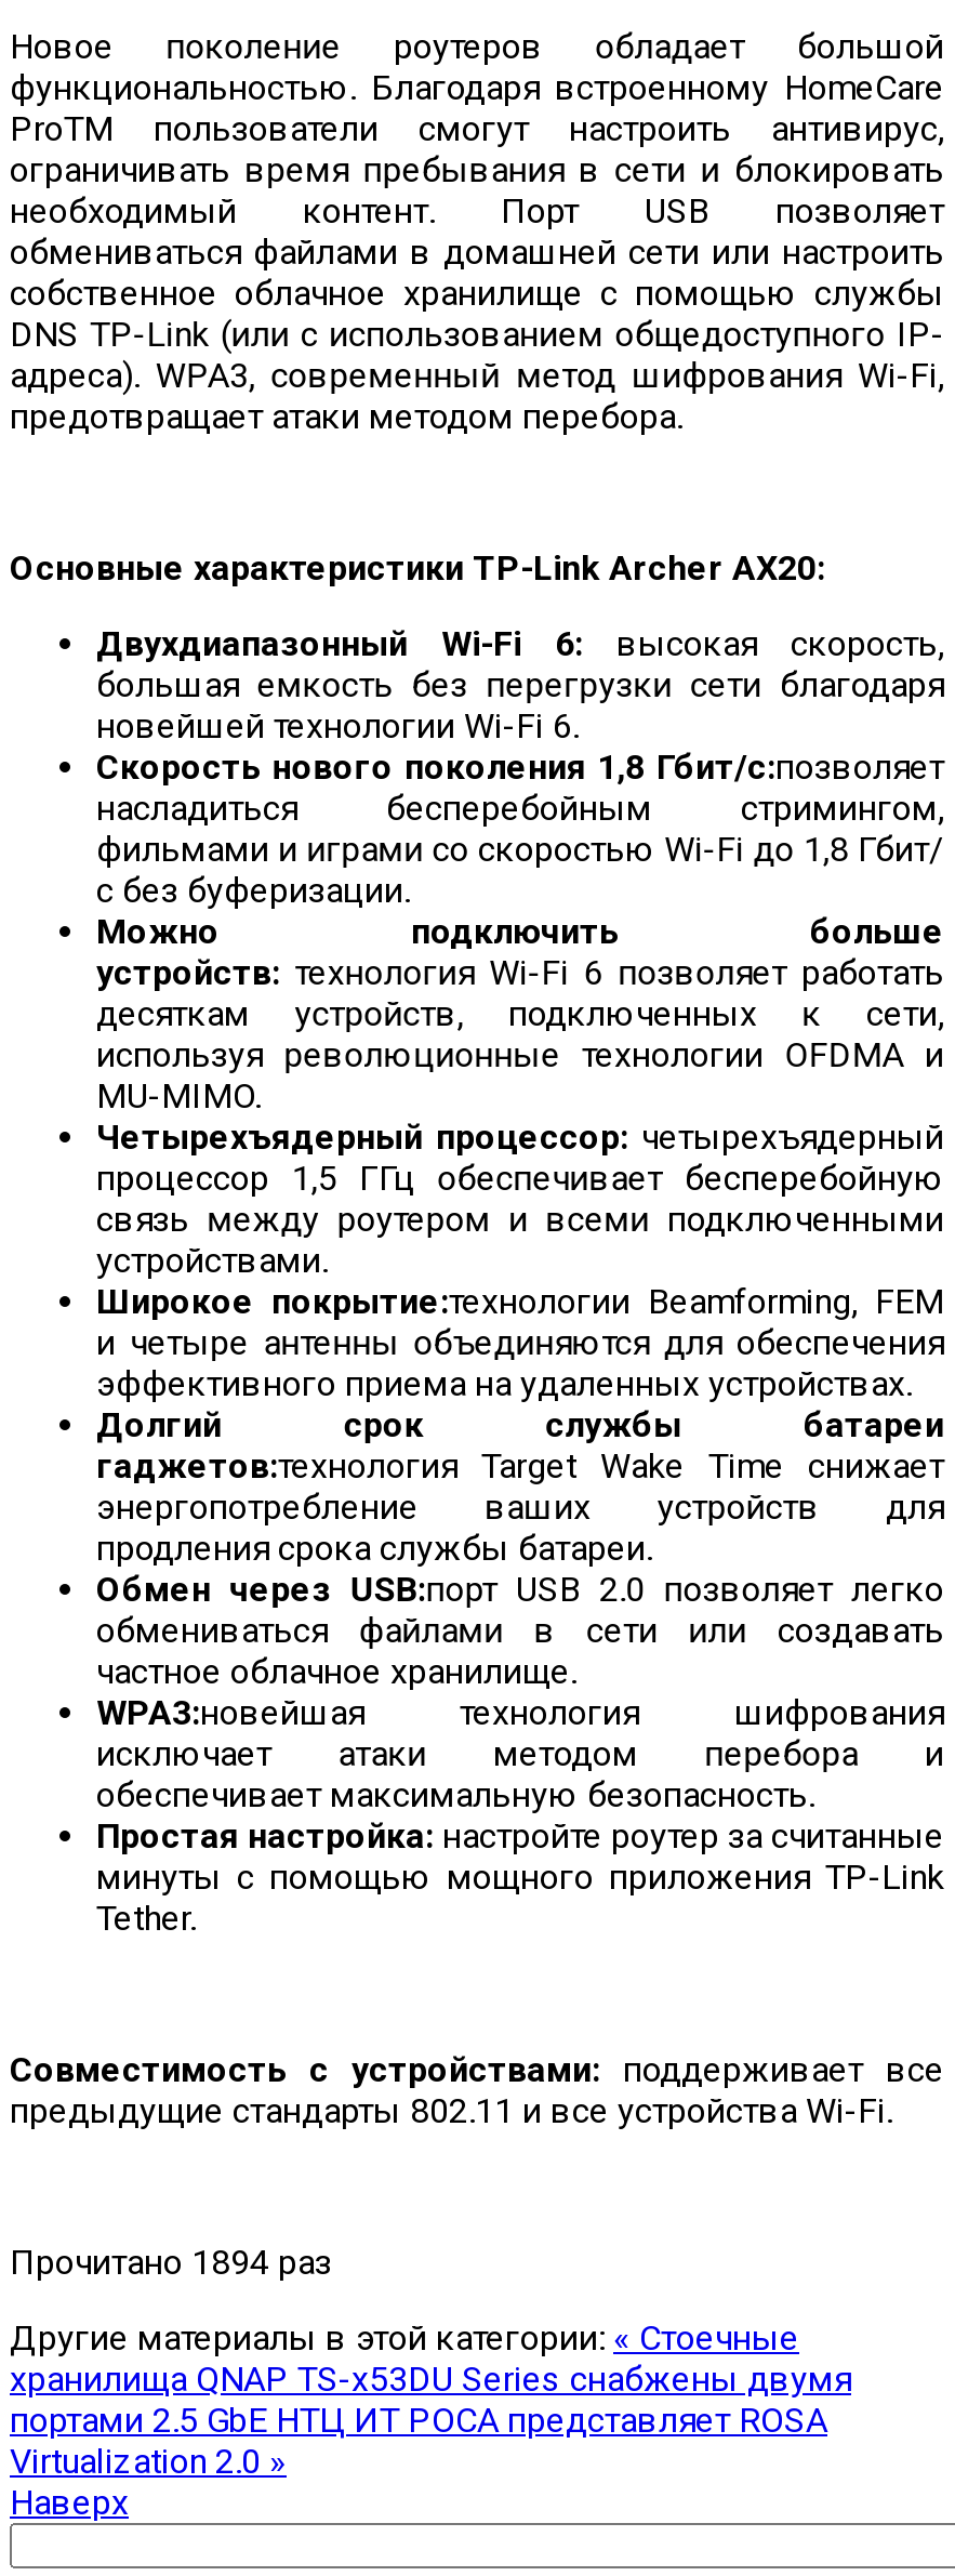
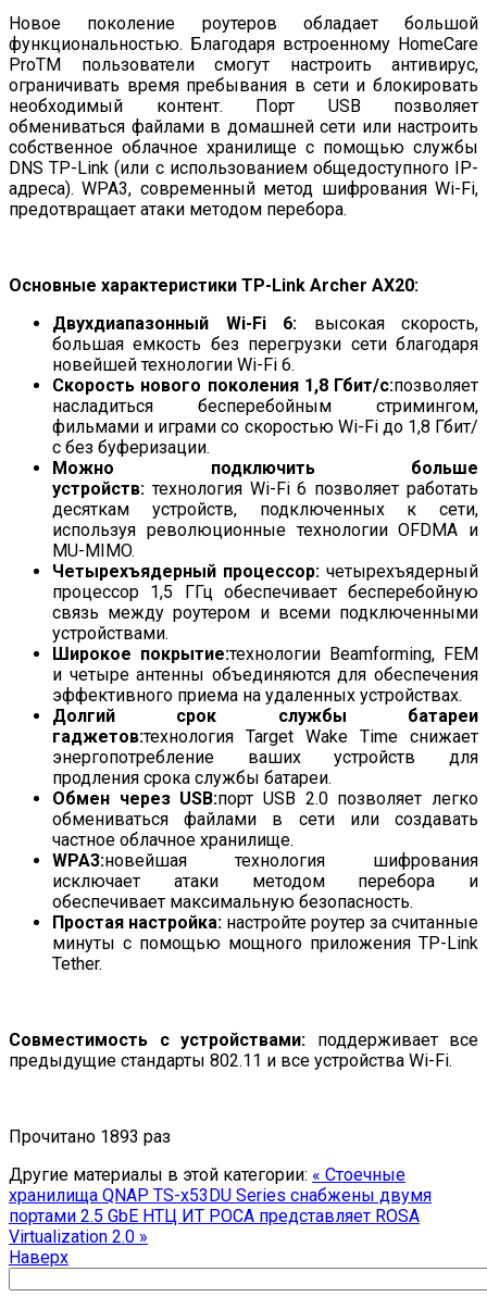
[10,2241,332,2282] Прочитано 1894 раз -> [9,1126,171,1147] Прочитано 1893 раз

